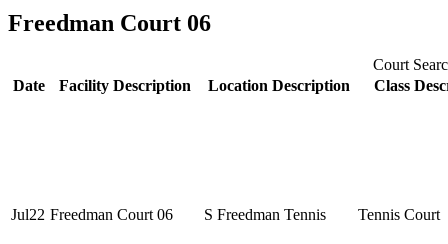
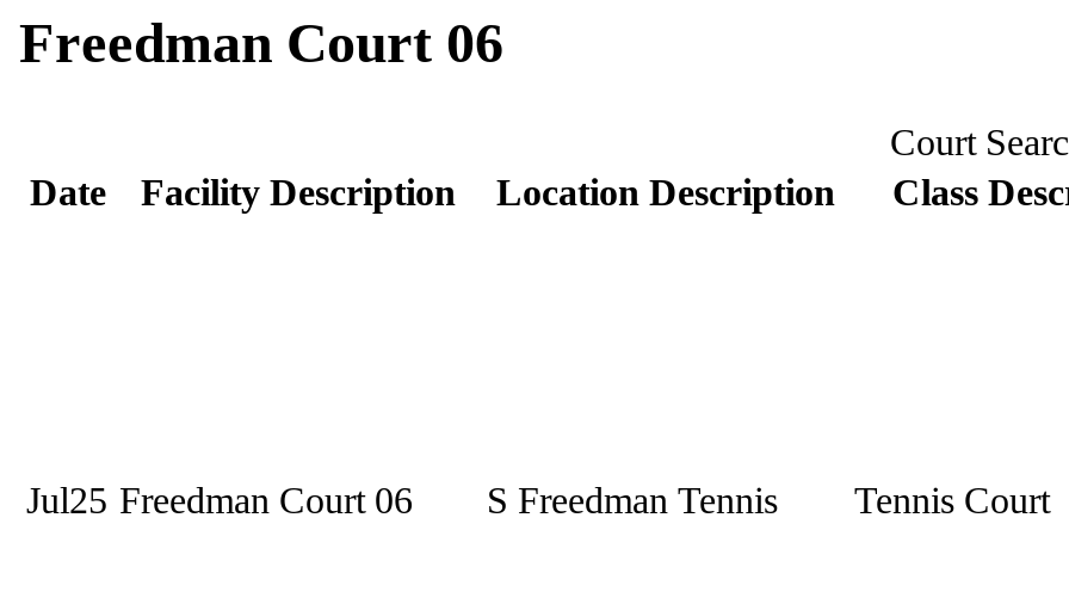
[11,206,173,223] Jul22 Freedman Court 06 -> [26,481,413,521] Jul25 Freedman Court 06

